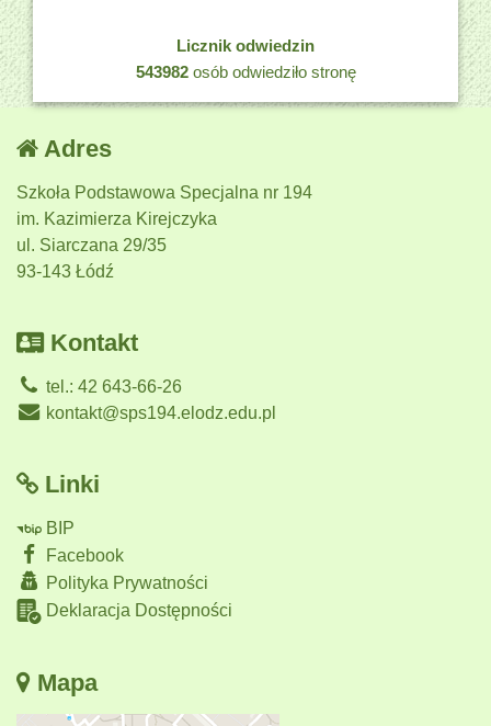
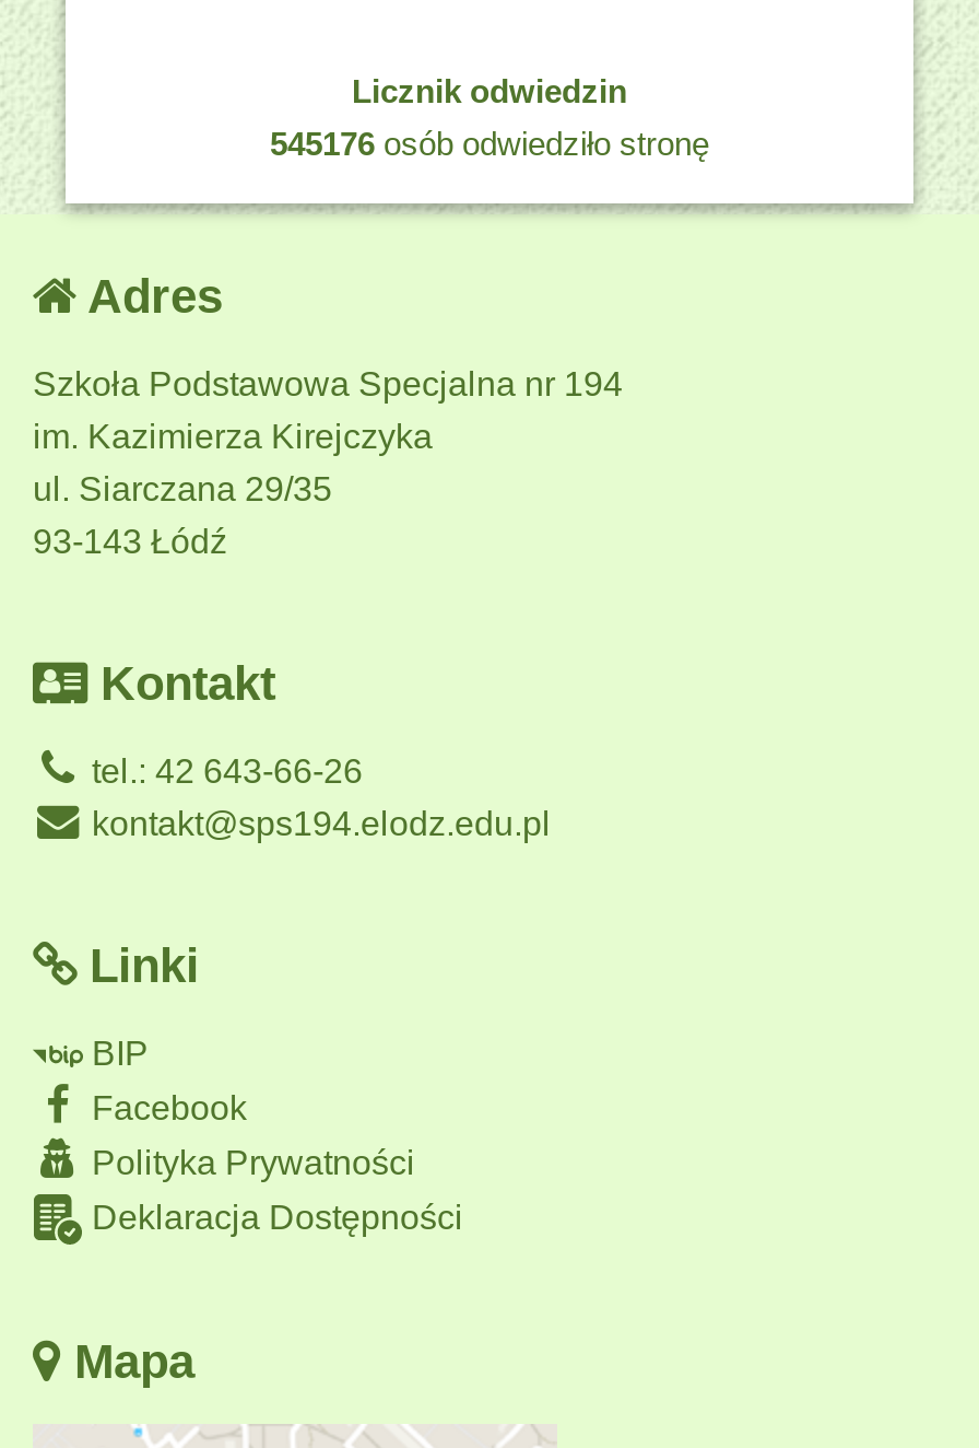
[135,62,356,81] 543982 osób odwiedziło stronę -> [270,124,709,161] 545176 osób odwiedziło stronę

